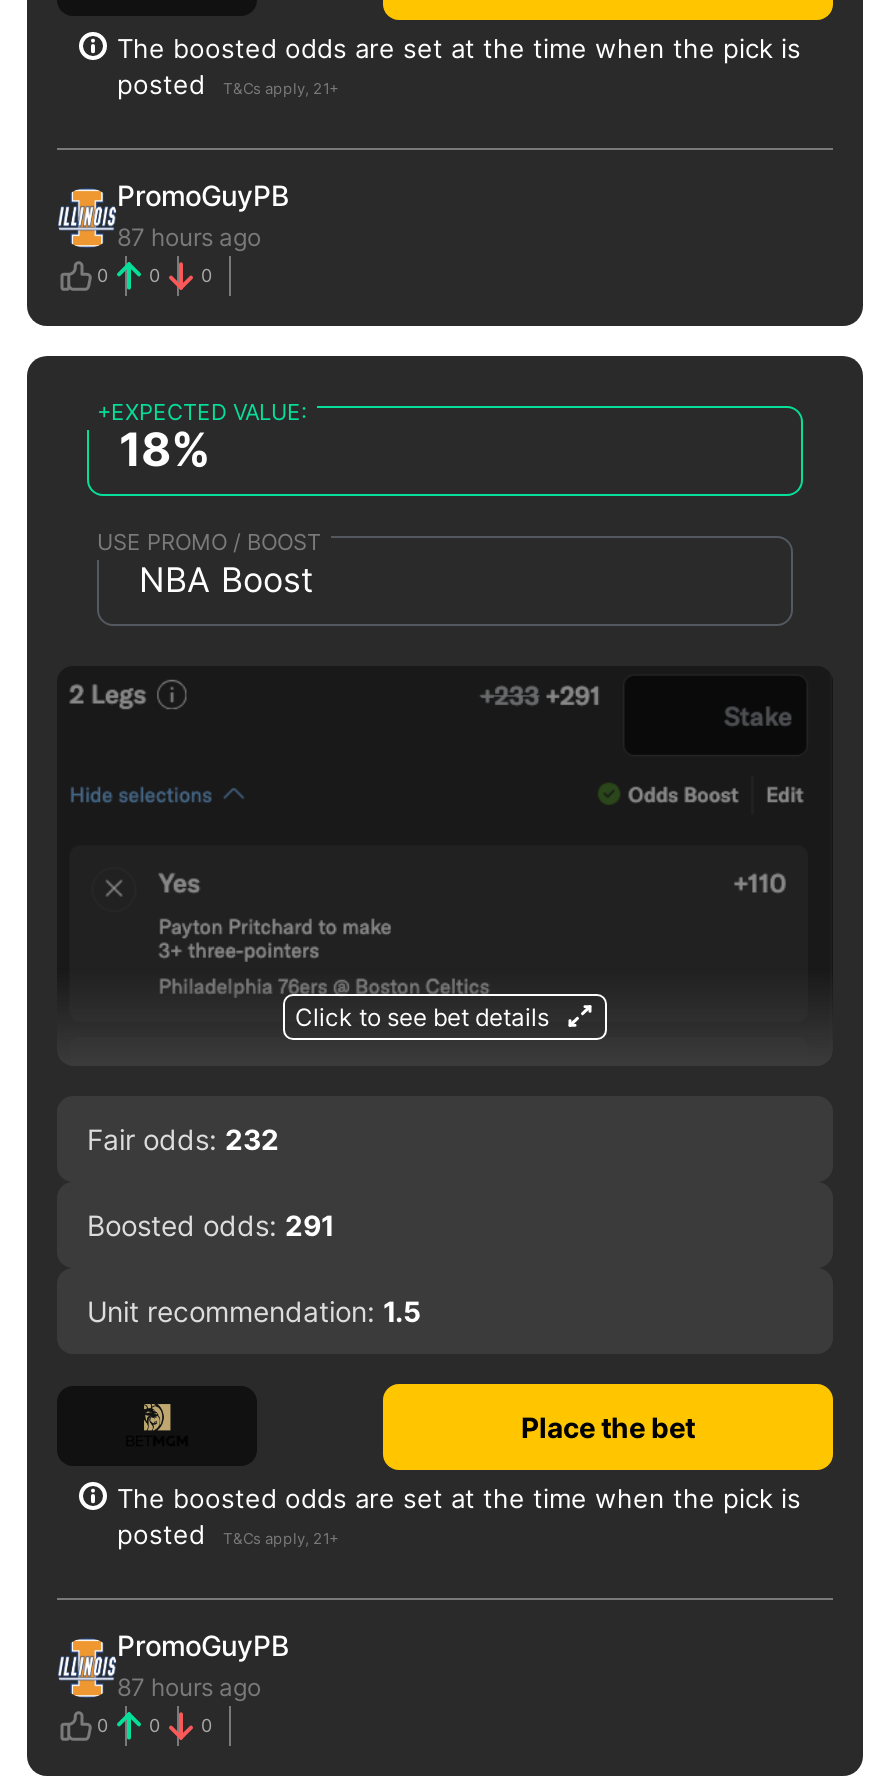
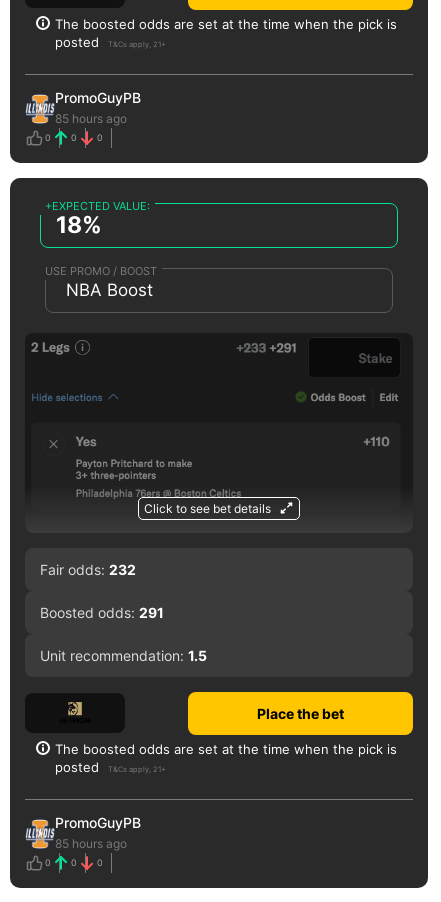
[117,221,261,251] 87 hours ago -> [55,111,127,126] 85 hours ago
[117,1671,261,1701] 87 hours ago -> [55,836,127,851] 85 hours ago

